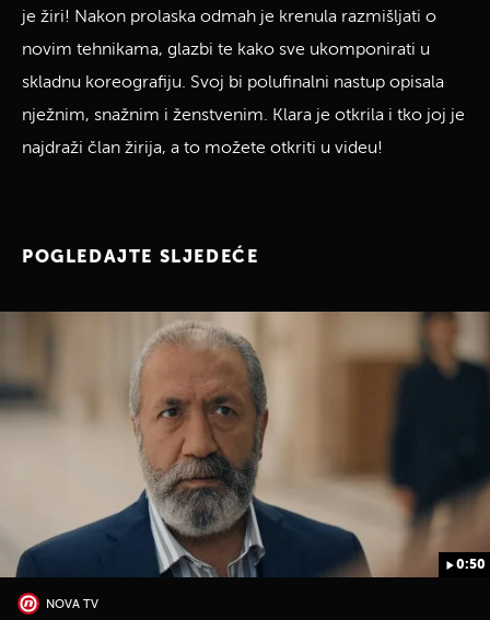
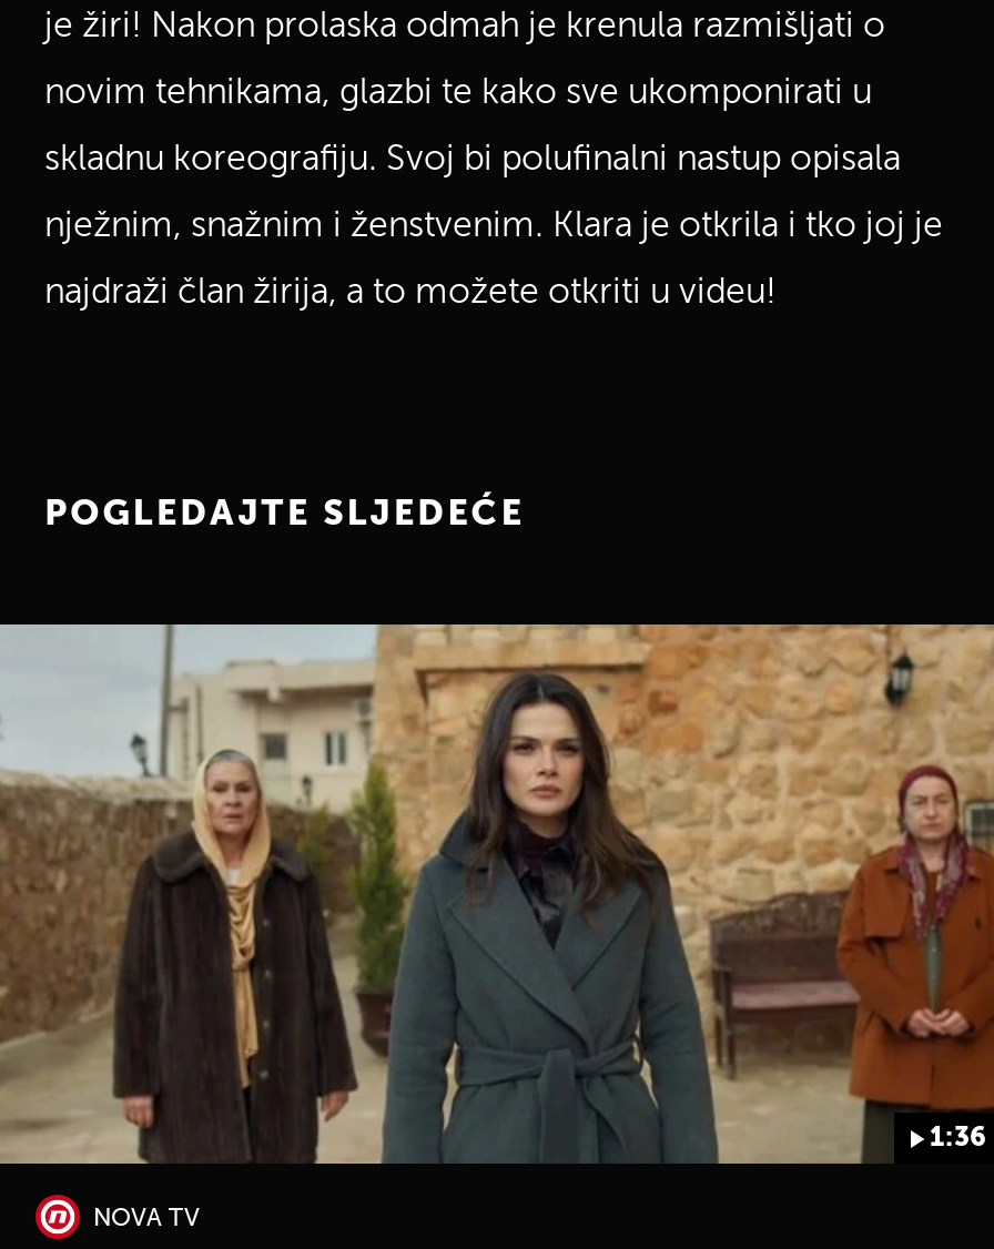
[3,311,487,578] [image] | 0:50 -> [7,622,987,1166] [image] | 1:36

